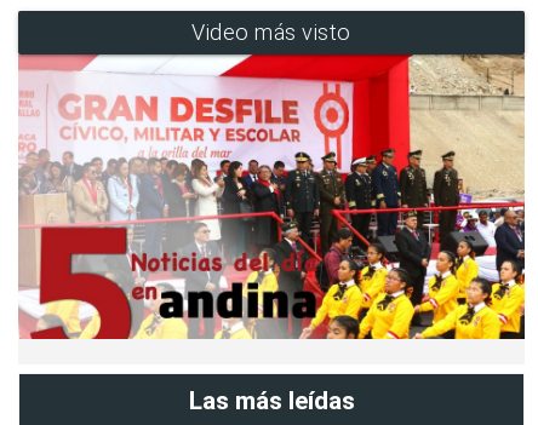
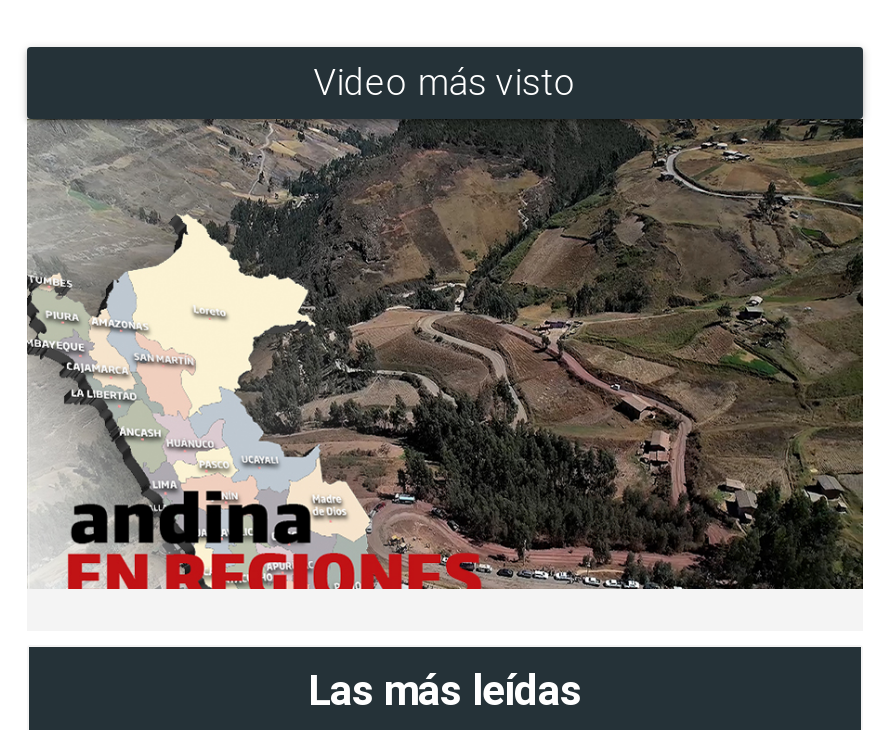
[18,53,526,340] [image] -> [25,119,865,591] [image]

